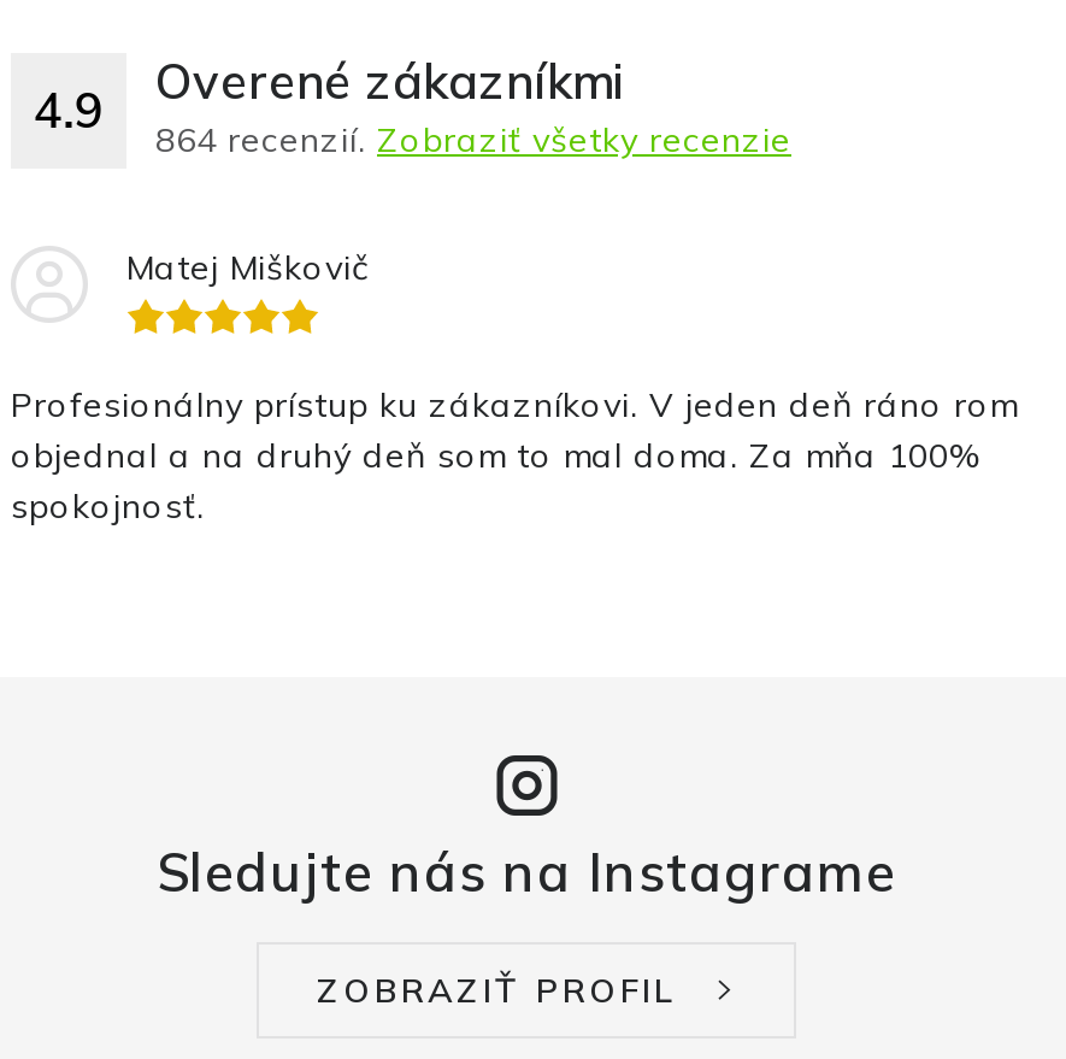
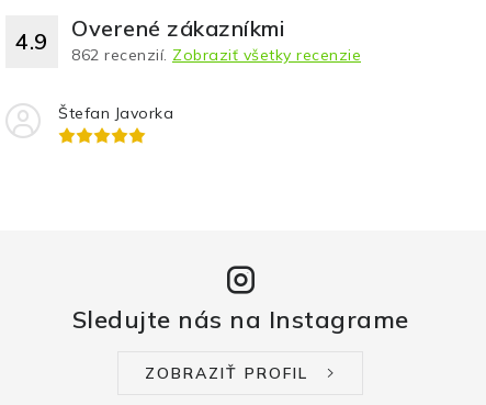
[11,119,1018,529] 864 recenzií. Zobraziť všetky recenzie | Matej Miškovič | Profesionálny prístup ku zákazníkovi. V jeden deň ráno rom | objednal a na druhý deň som to mal doma. Za mňa 100% | spokojnosť. -> [58,45,361,123] 862 recenzií. Zobraziť všetky recenzie | Štefan Javorka

